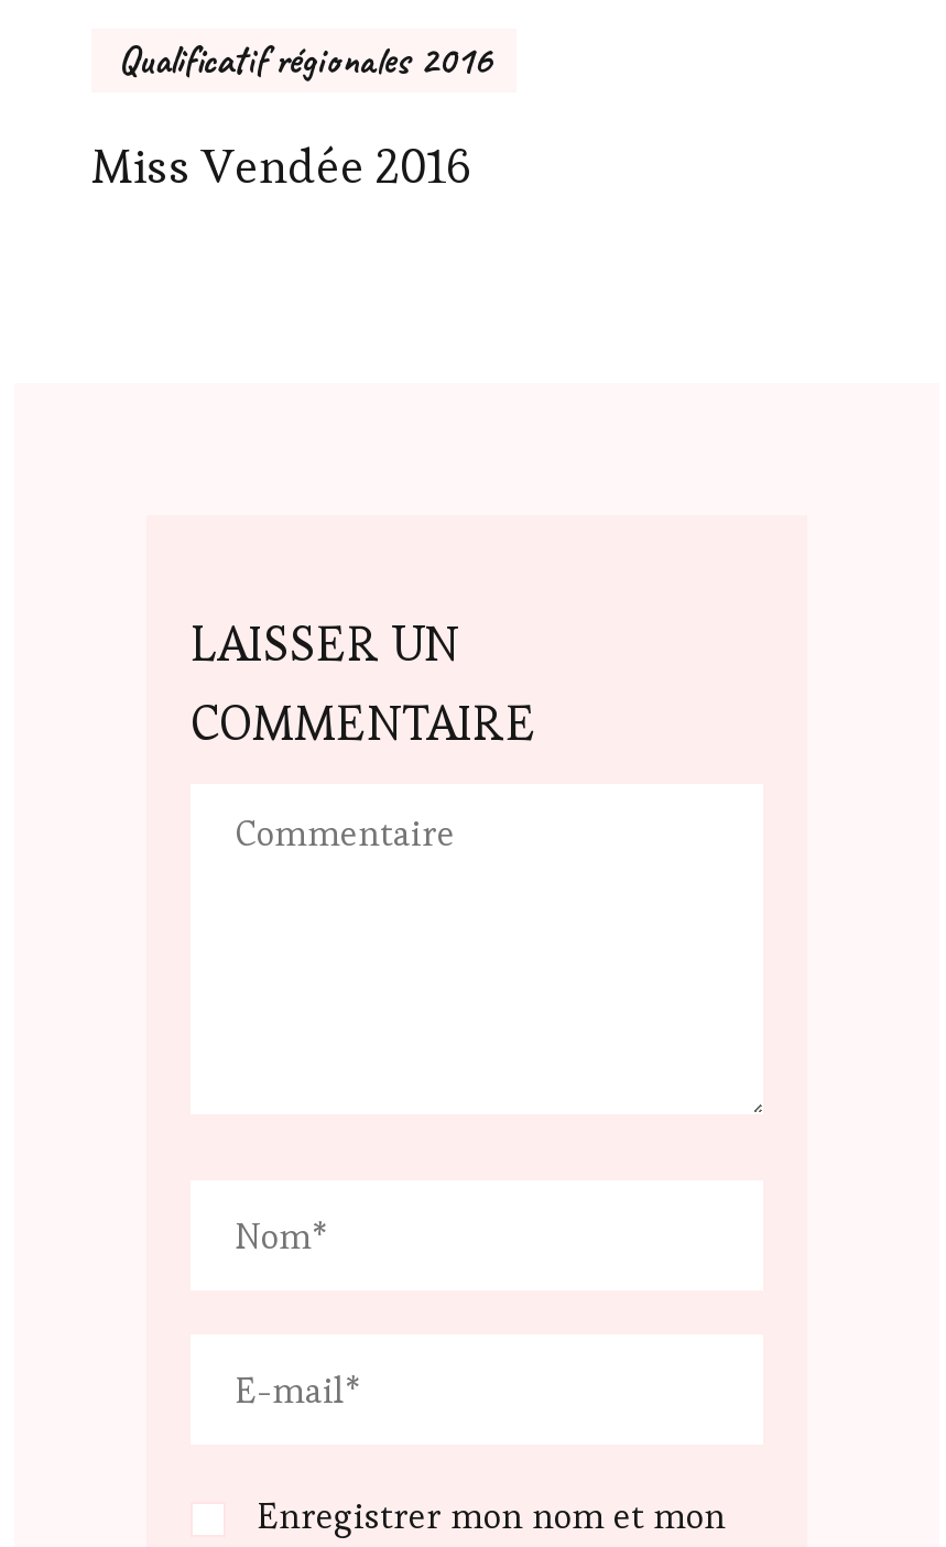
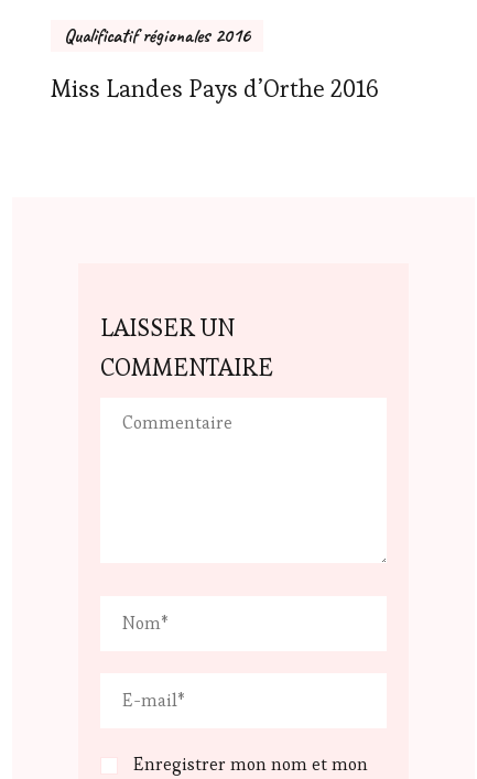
[91,138,472,197] Miss Vendée 2016 -> [51,74,379,104] Miss Landes Pays d’Orthe 2016

